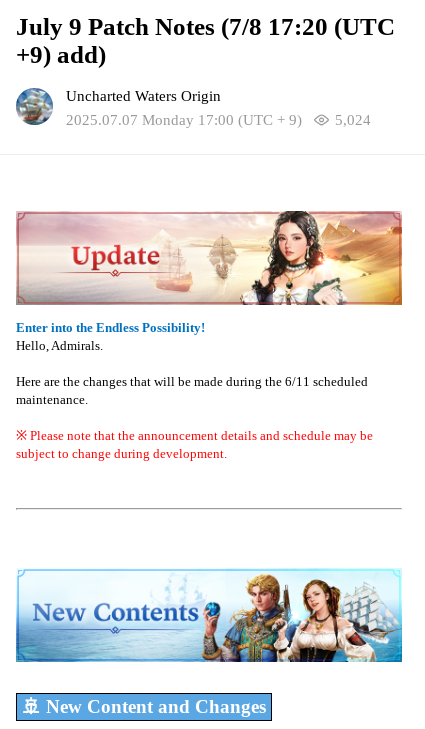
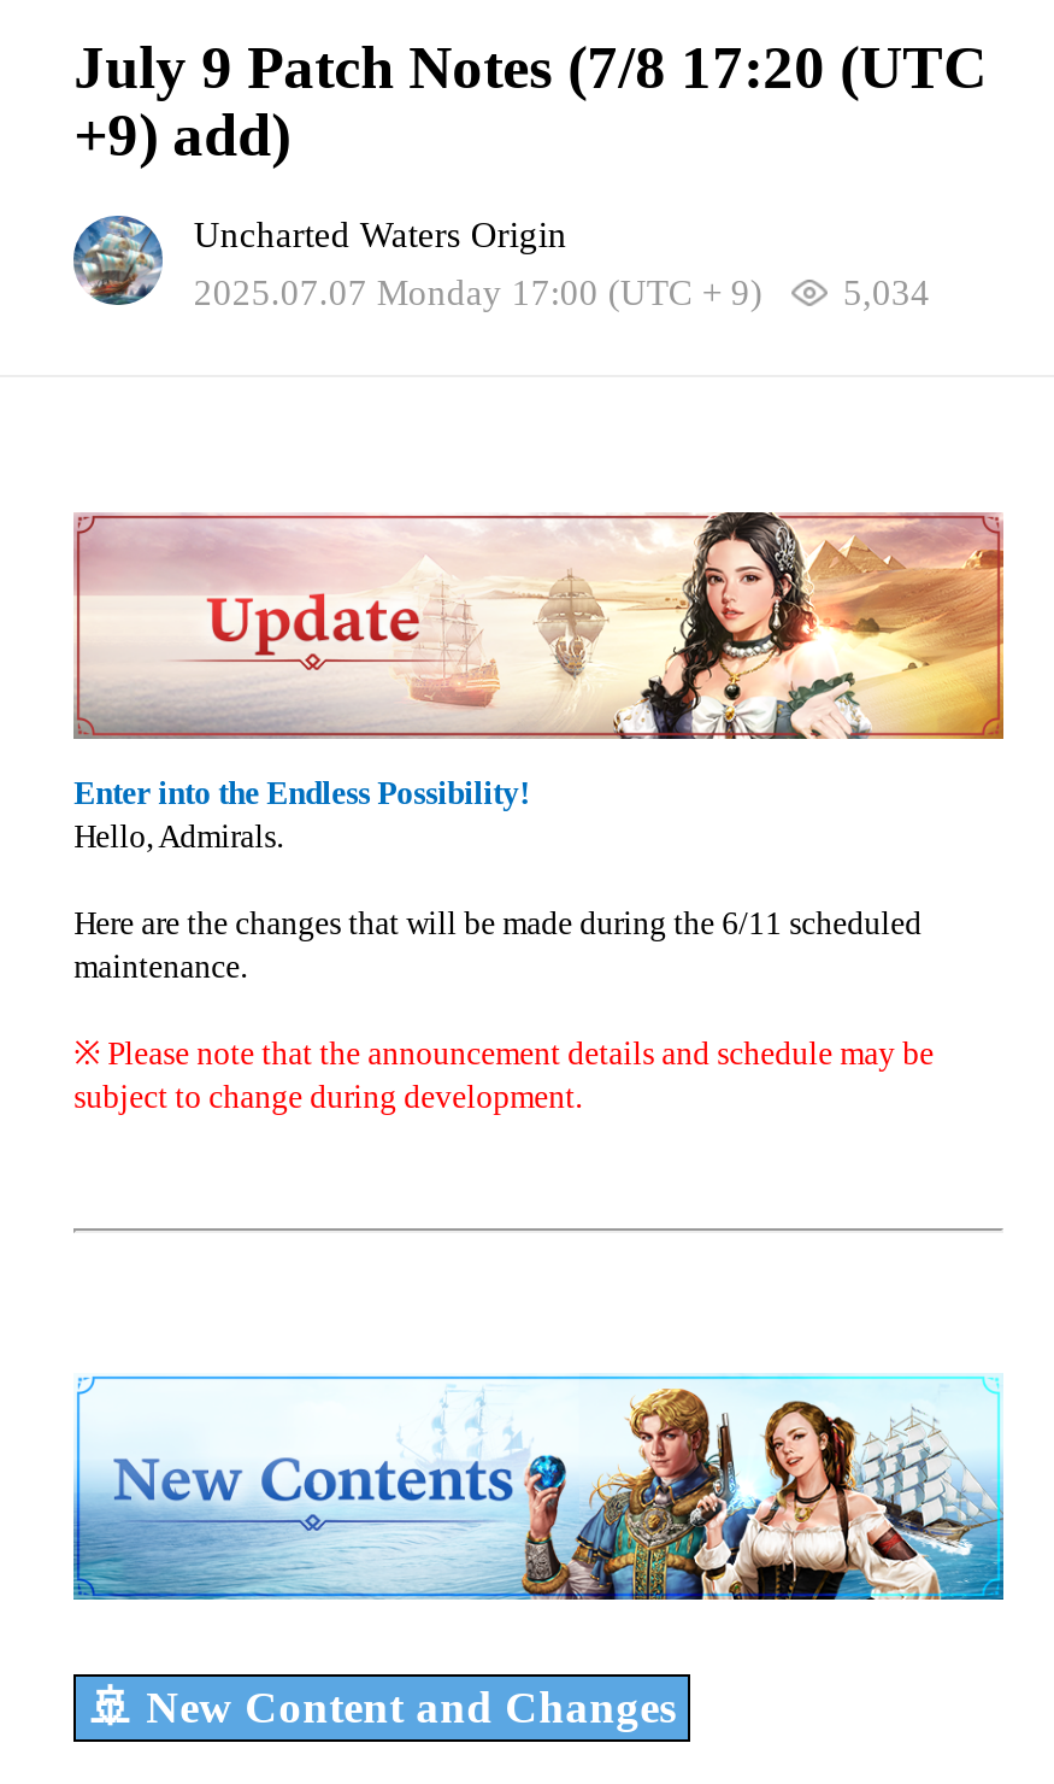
[335,112,371,128] 5,024 -> [843,273,930,312] 5,034

